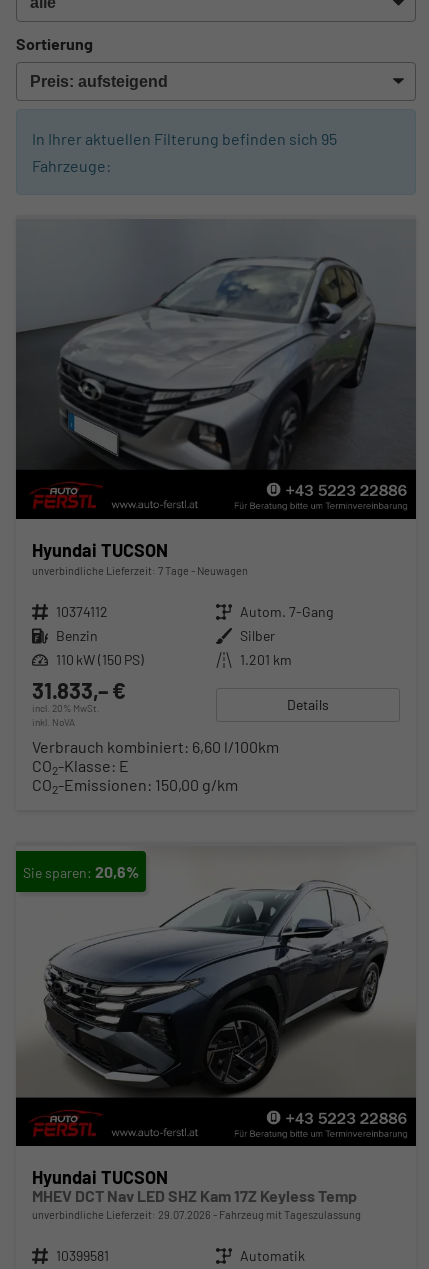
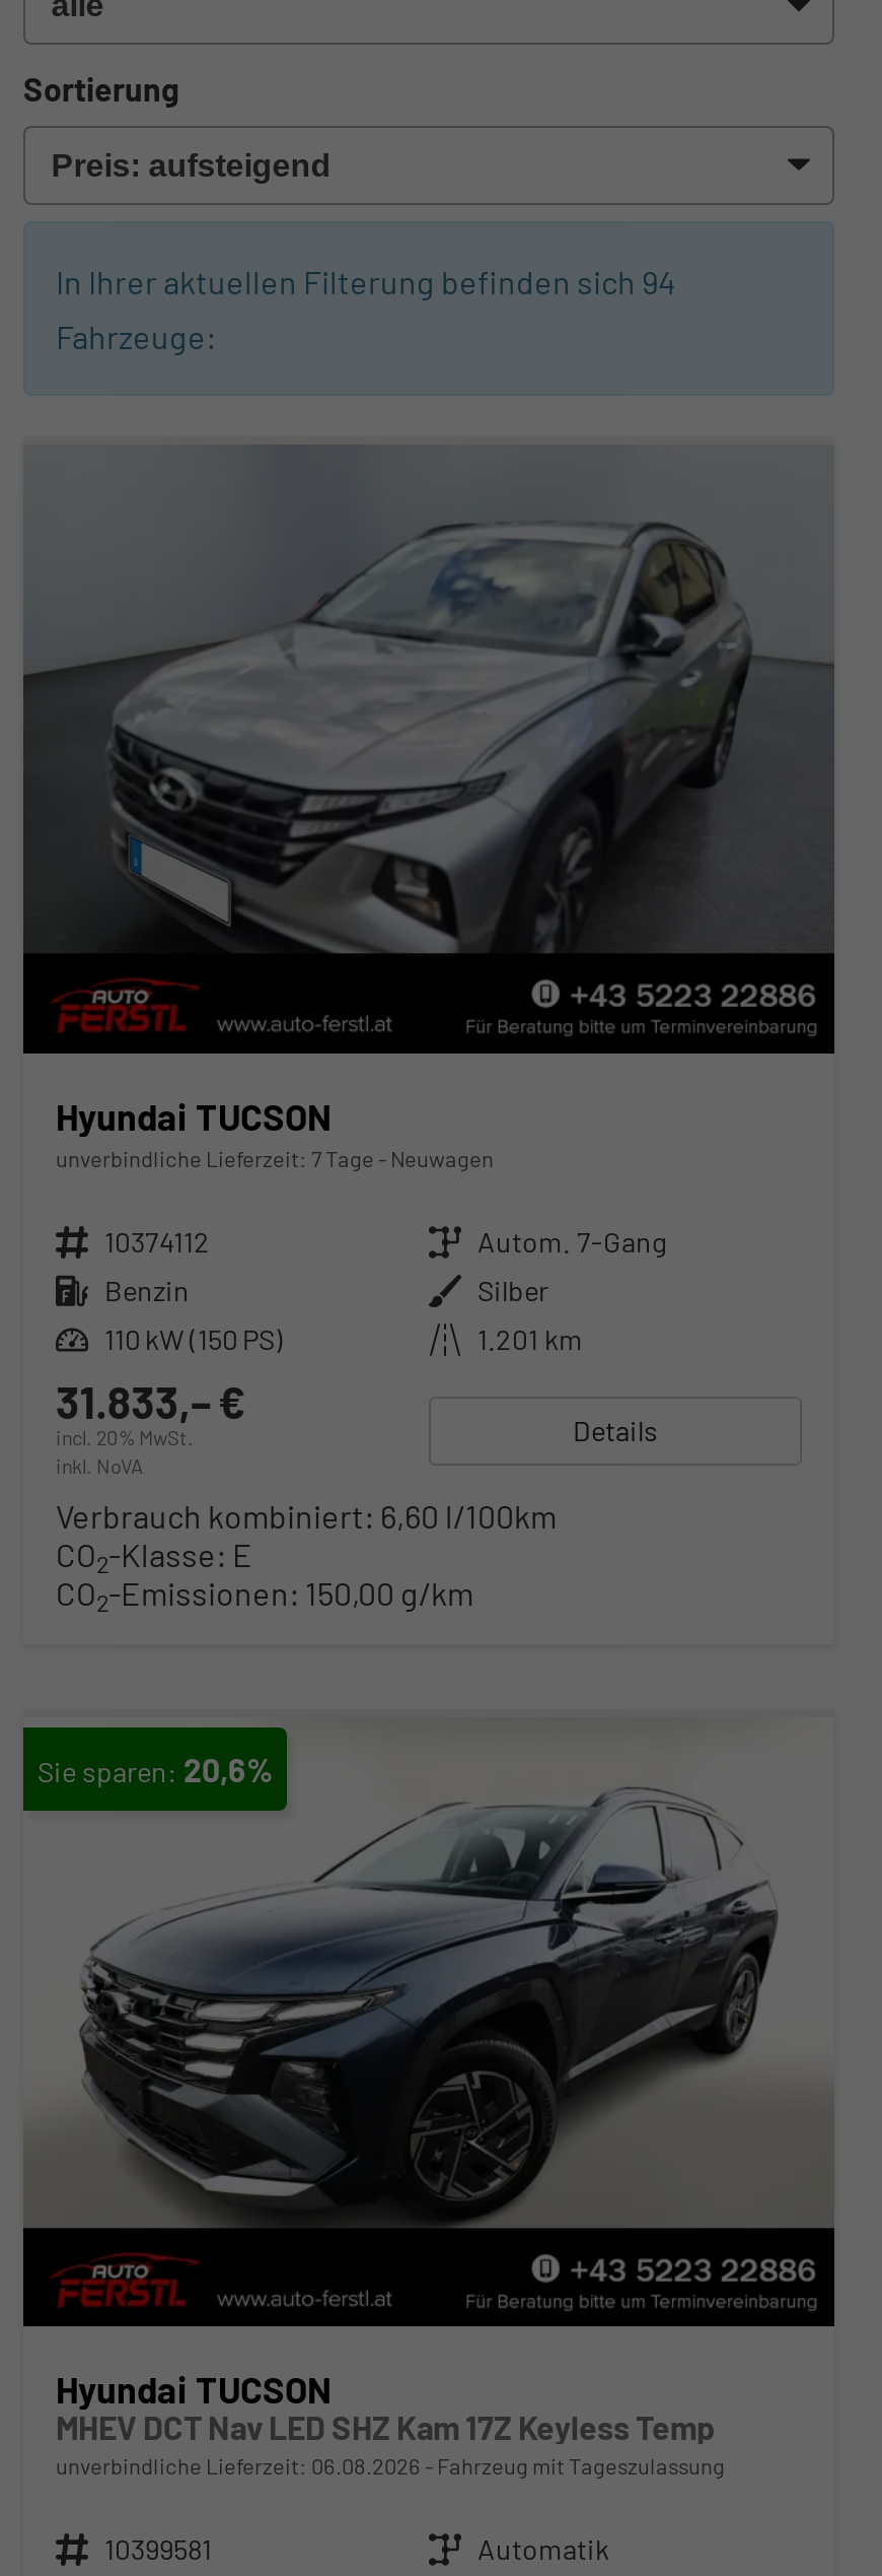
[32,129,337,148] In Ihrer aktuellen Filterung befinden sich 95 -> [56,262,676,301] In Ihrer aktuellen Filterung befinden sich 94
[32,1208,361,1221] unverbindliche Lieferzeit: 29.07.2026 Fahrzeug mit Tageszulassung -> [56,2453,725,2479] unverbindliche Lieferzeit: 06.08.2026 Fahrzeug mit Tageszulassung

